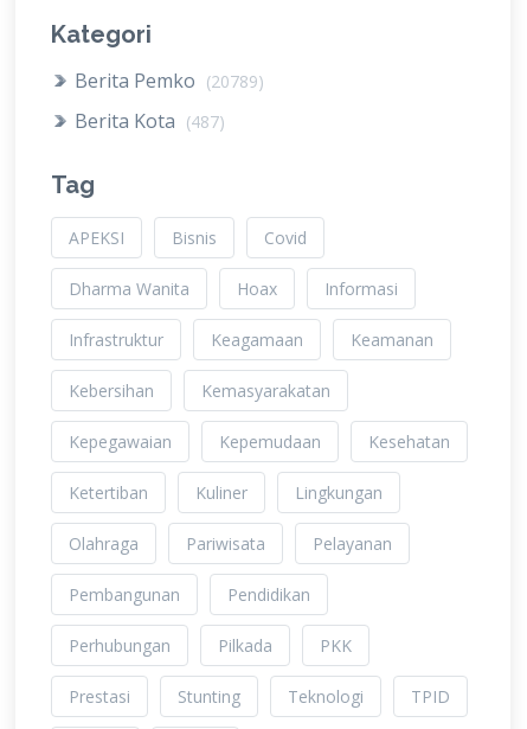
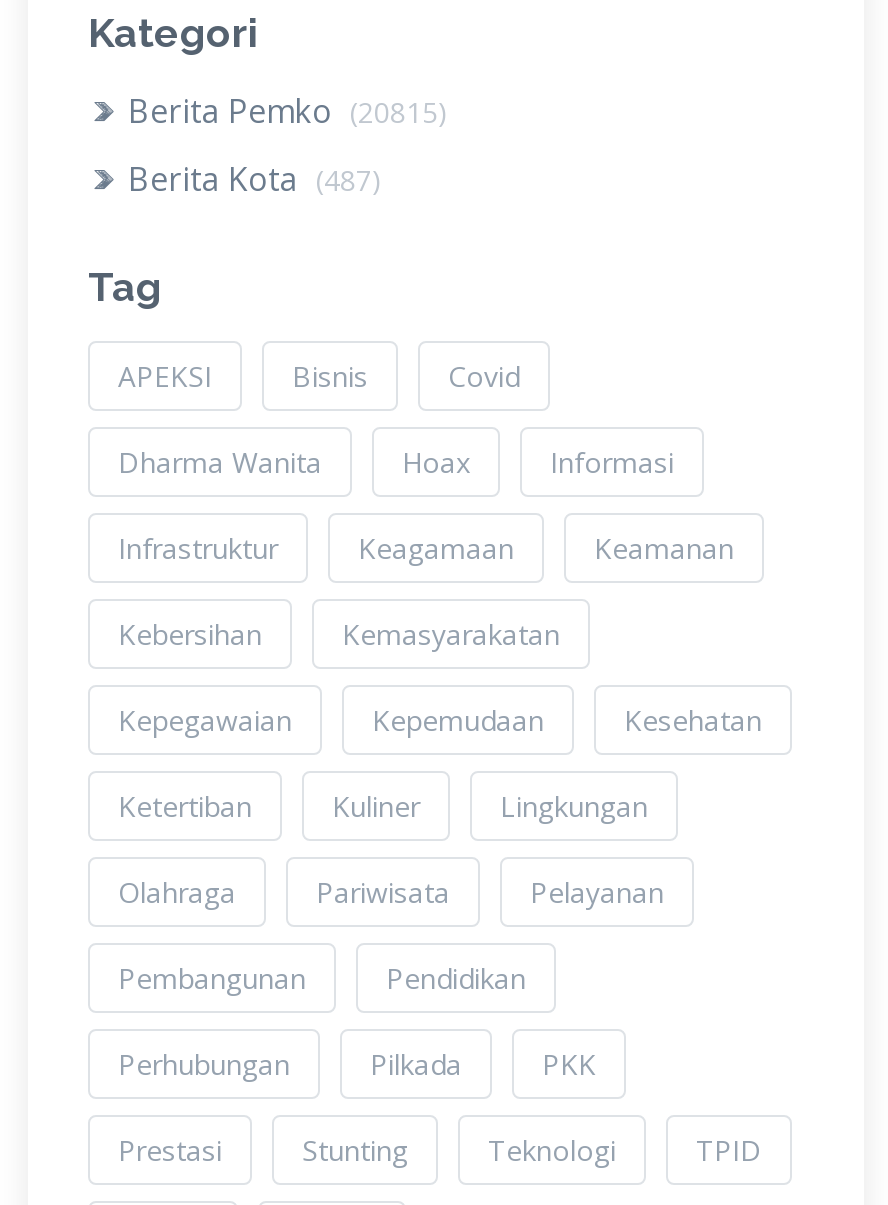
[70,68,264,94] Berita Pemko (20789) -> [120,89,448,133] Berita Pemko (20815)

